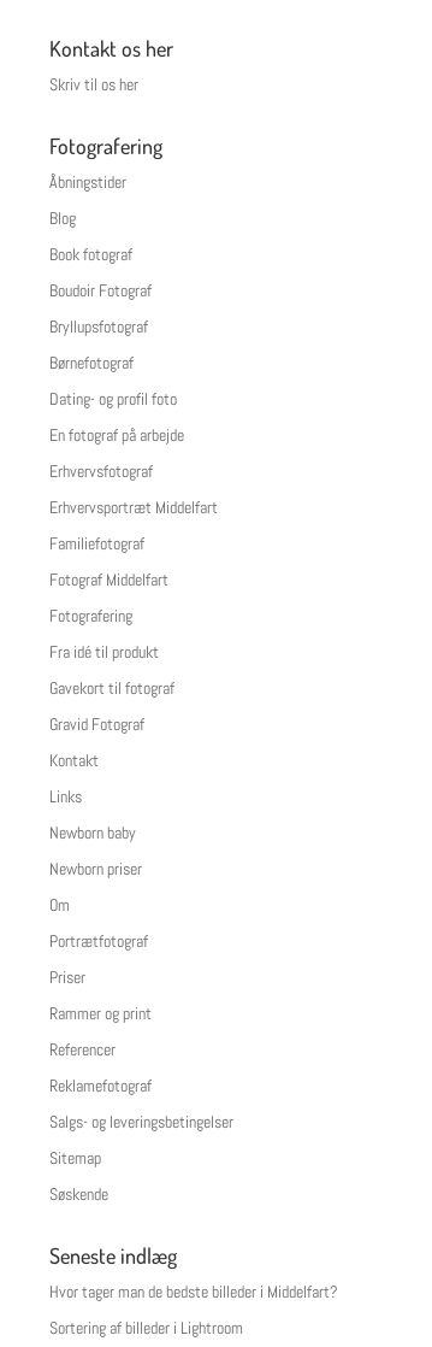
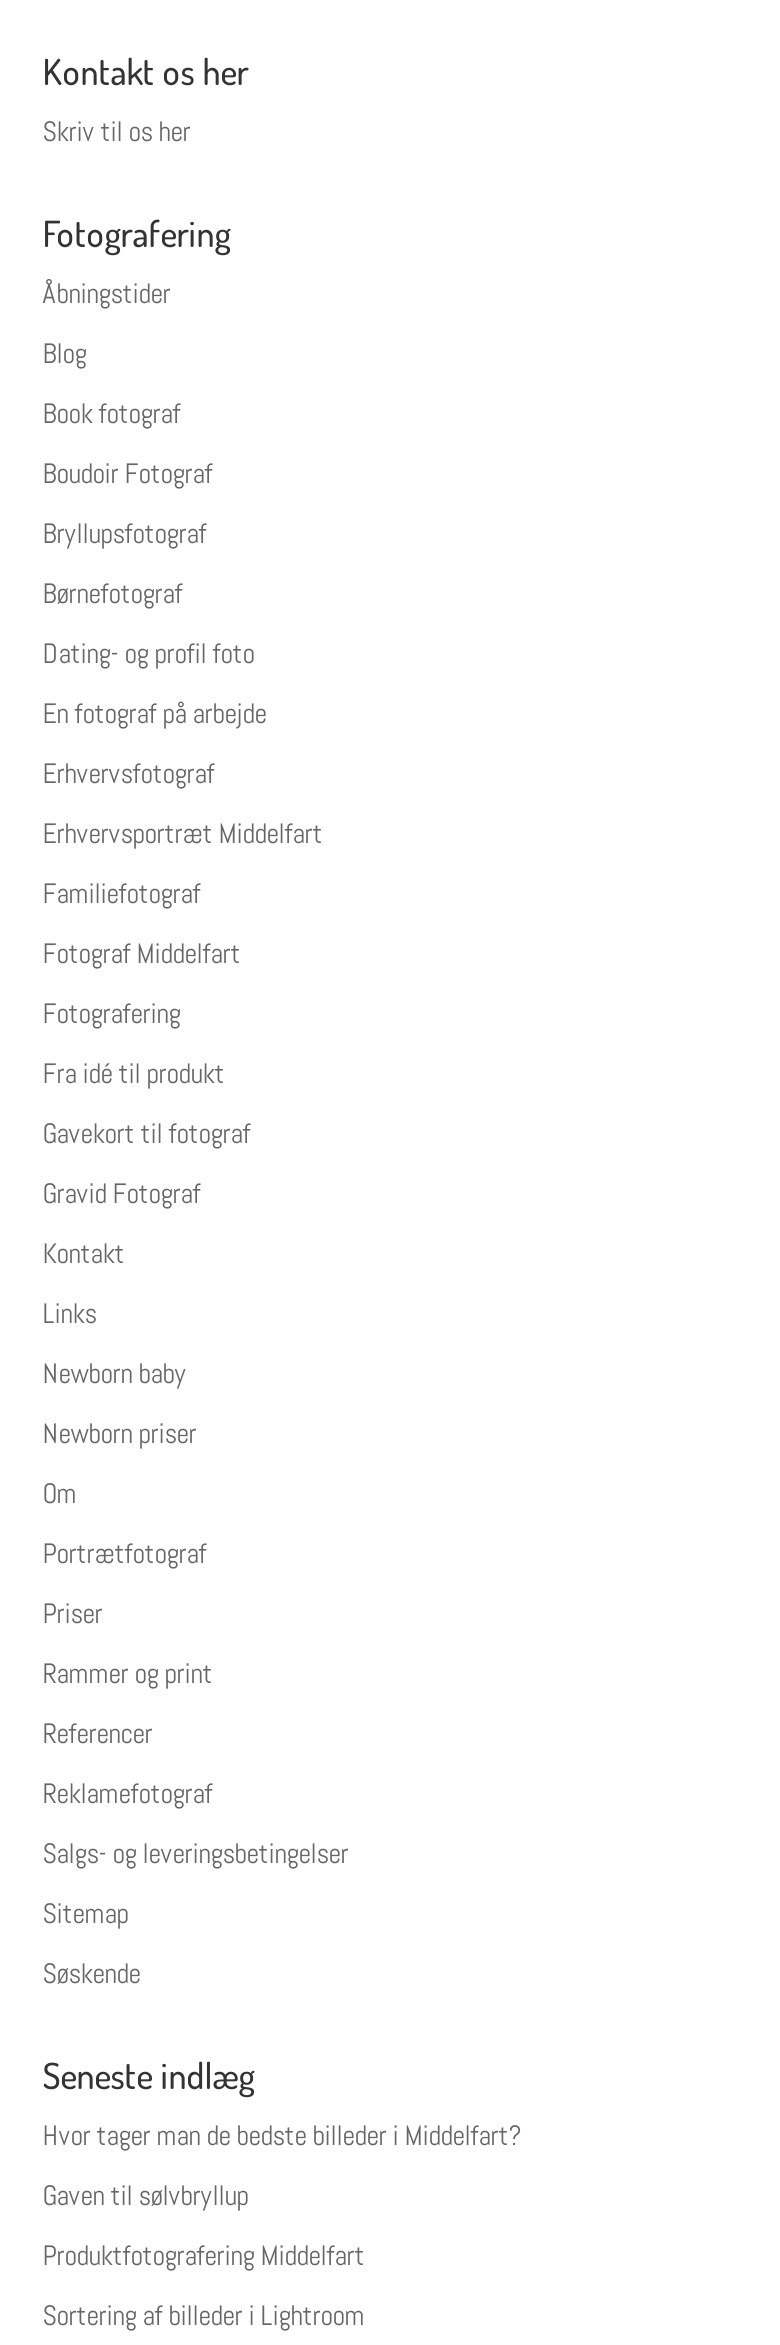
none -> [43,2176,365,2272] Gaven til sølvbryllup | Produktfotografering Middelfart

